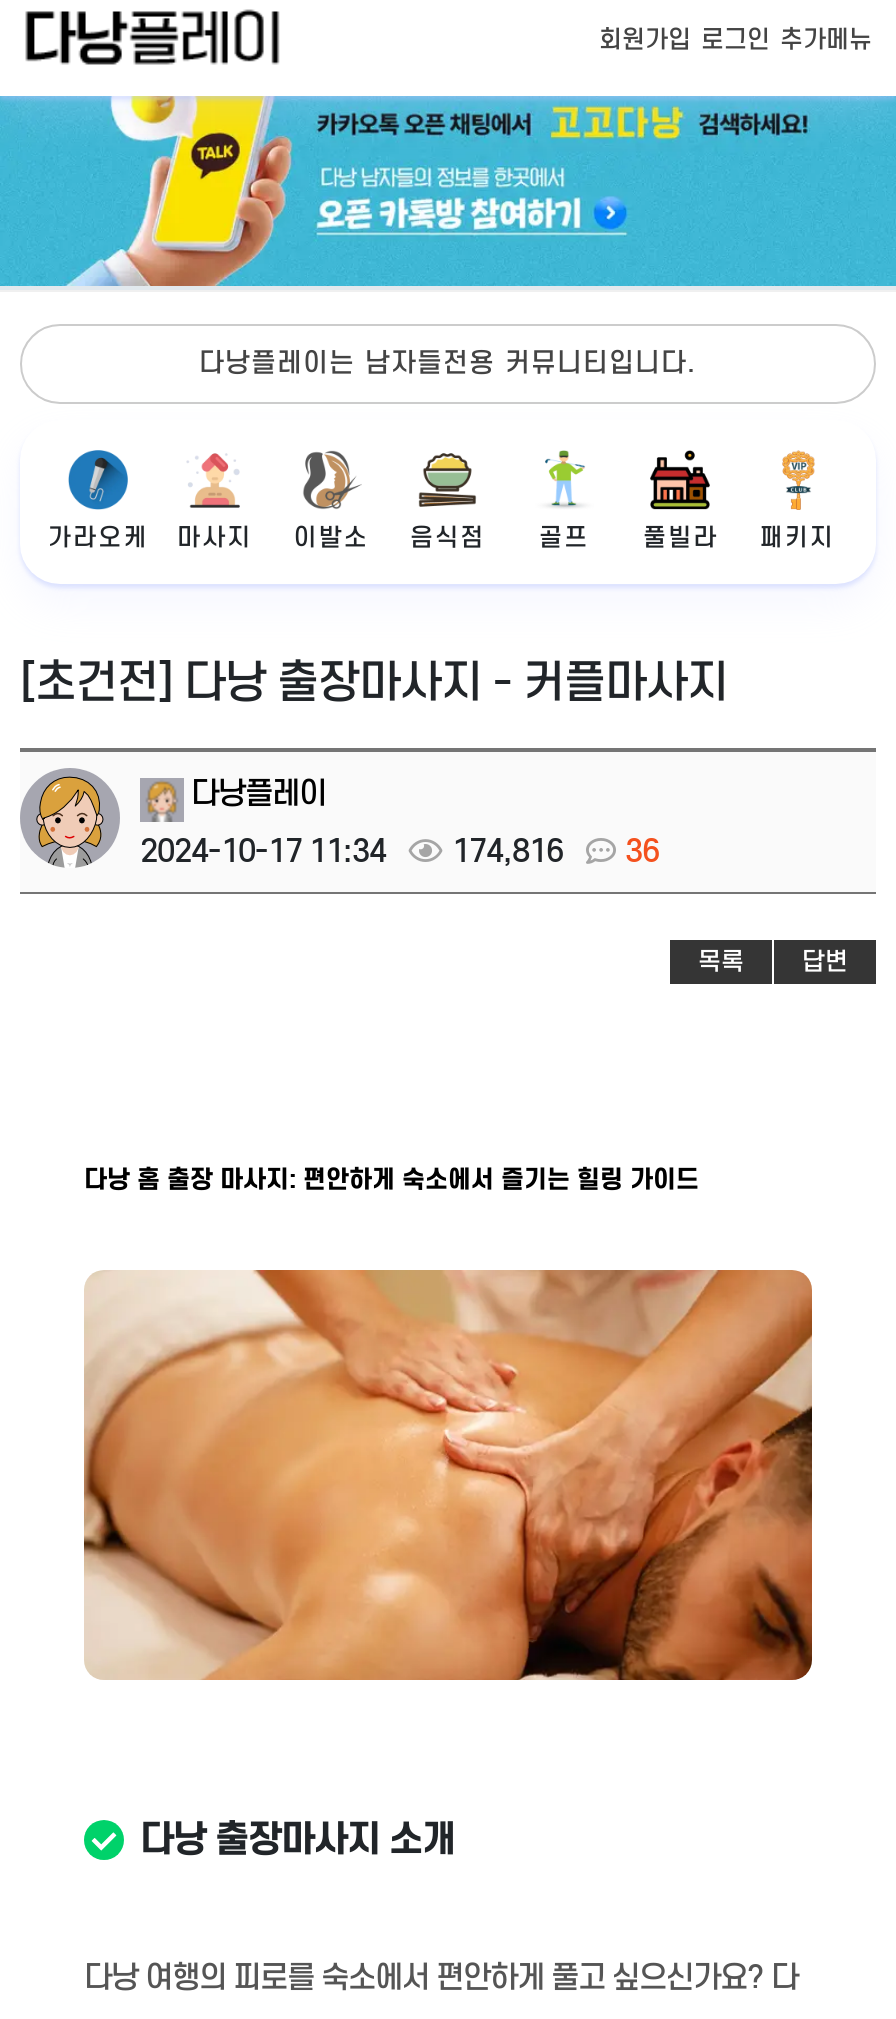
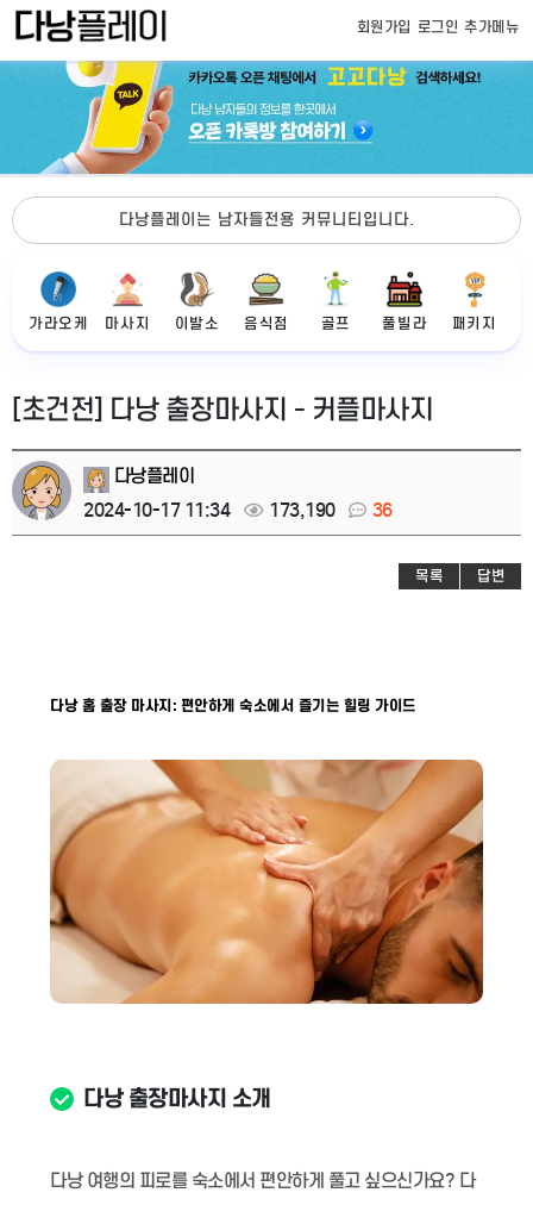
[140,832,659,870] 2024-10-17 11:34 174,816 36 -> [83,499,392,521] 2024-10-17 11:34 173,190 36

